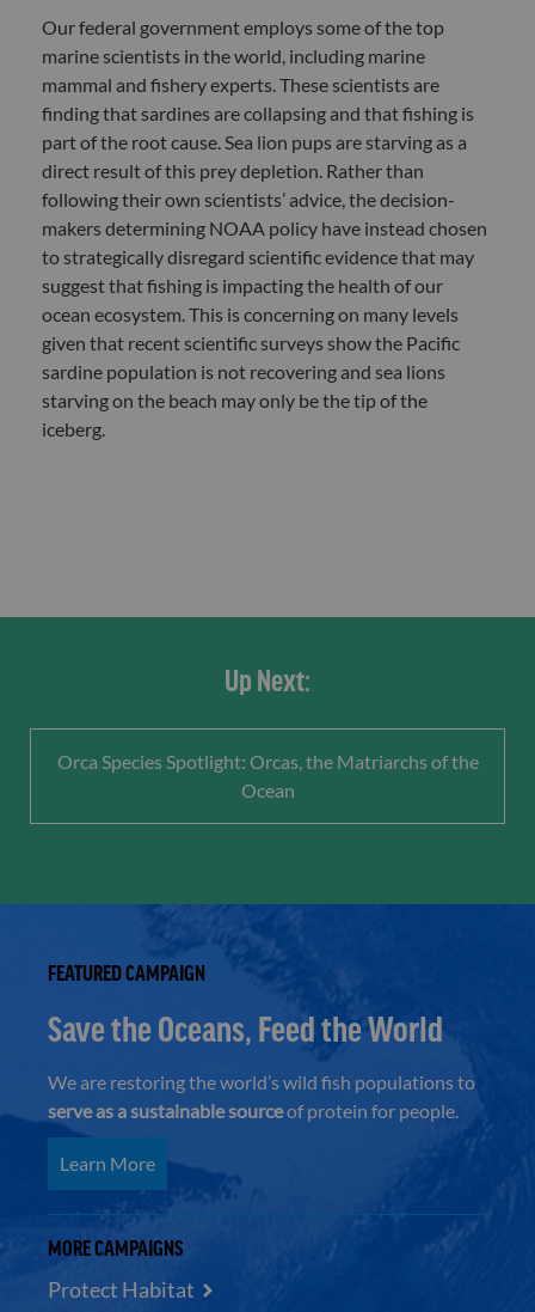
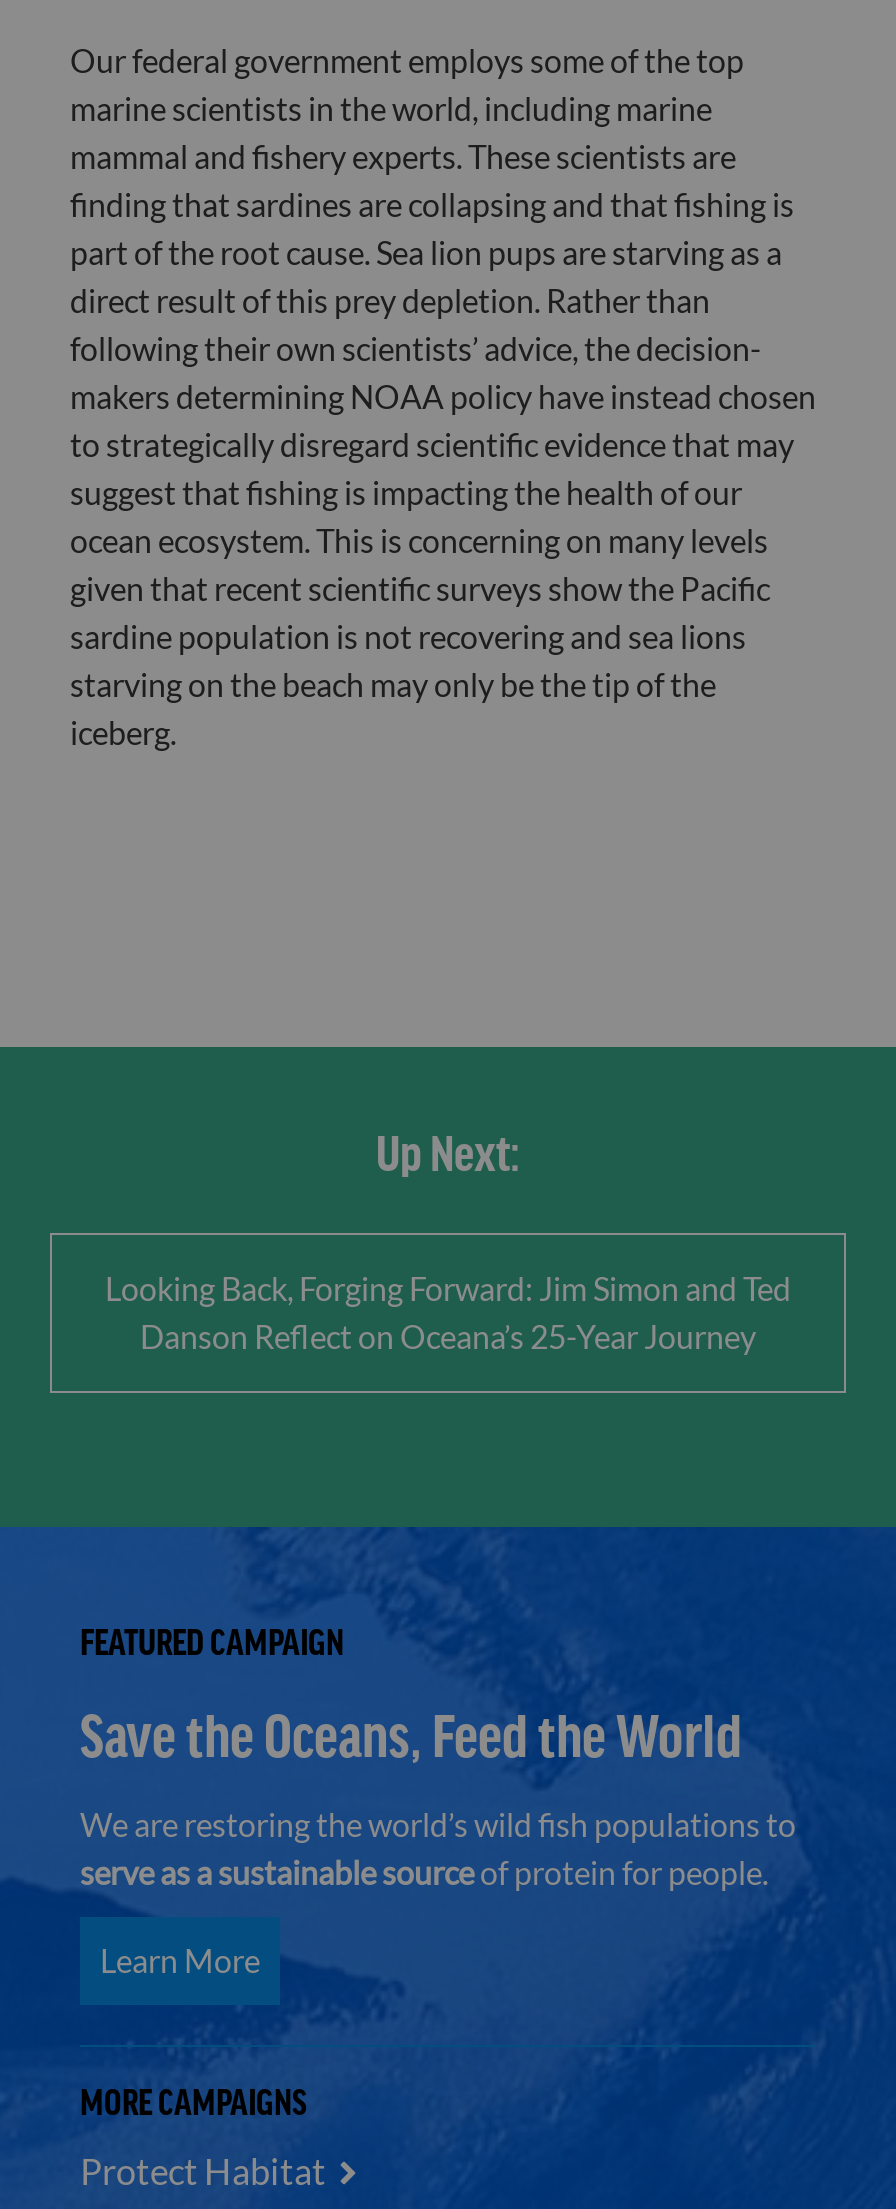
[57,749,478,801] Orca Species Spotlight: Orcas, the Matriarchs of the | Ocean -> [105,1268,791,1354] Looking Back, Forging Forward: Jim Simon and Ted | Danson Reflect on Oceana’s 25-Year Journey

